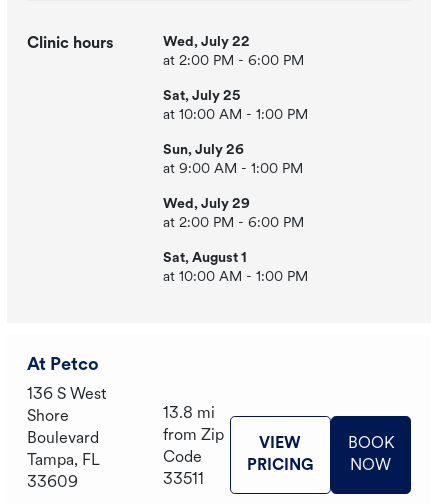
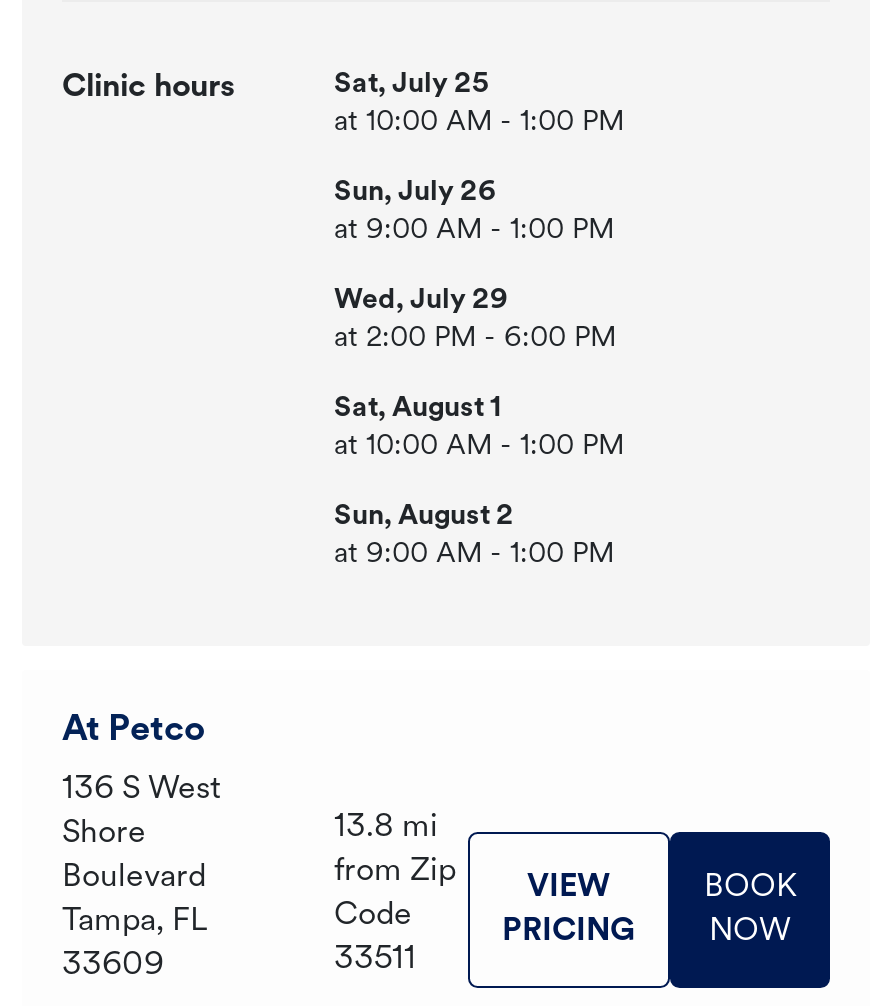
[163,35,304,69] Wed, July 22 | at 2:00 PM - 6:00 PM -> none
moved [163,89,308,285] -> [334,70,624,462]: Sat, July 25 | at 10:00 AM - 1:00 PM | Sun, July 26 | at 9:00 AM - 1:00 PM | Wed, July 29 | at 2:00 PM - 6:00 PM | Sat, August 1 | at 10:00 AM - 1:00 PM
none -> [334,502,614,570] Sun, August 2 | at 9:00 AM - 1:00 PM

